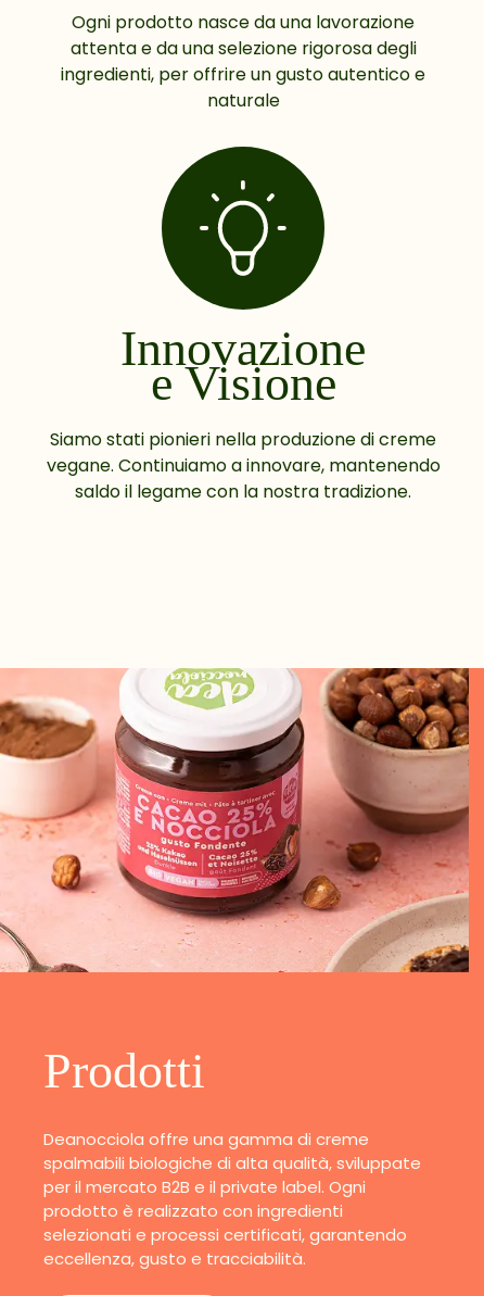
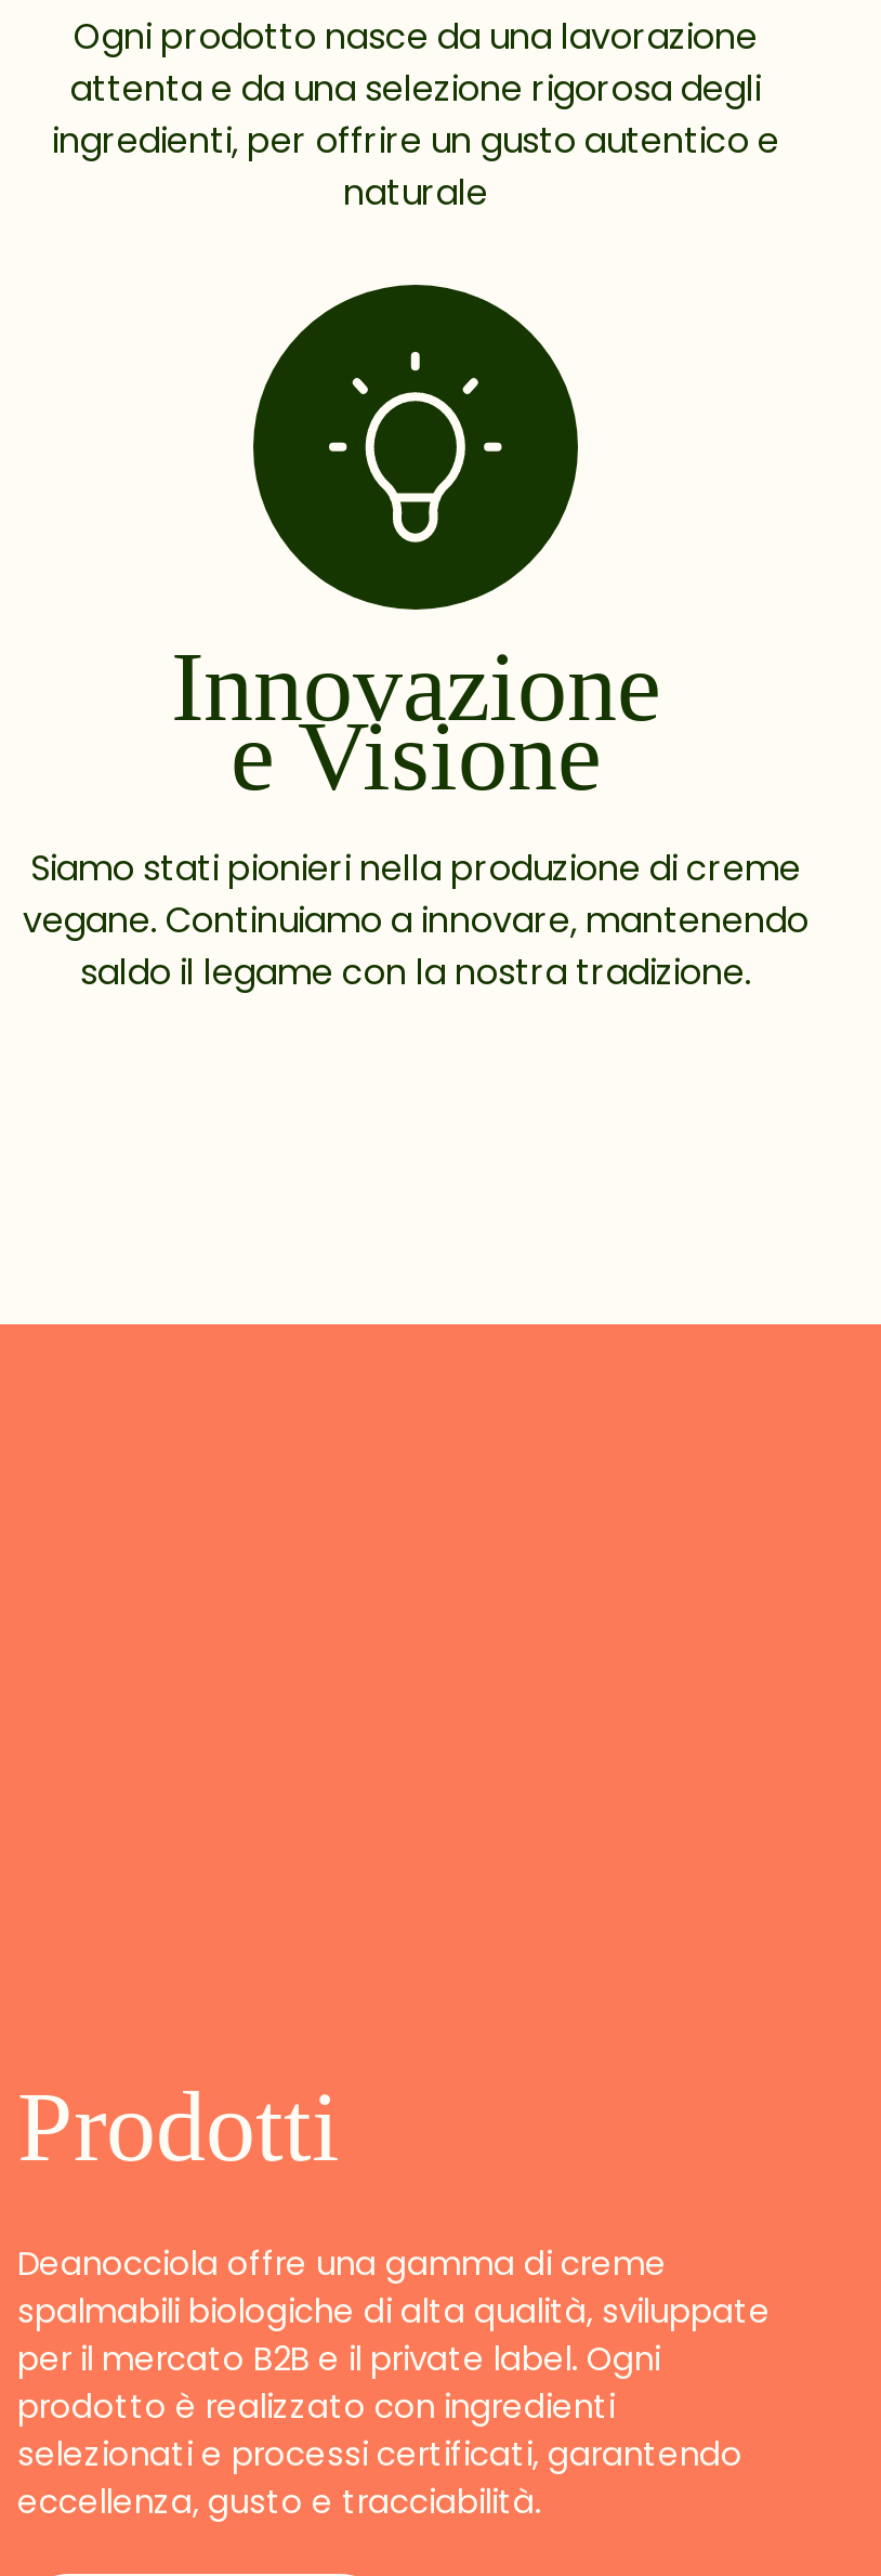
[3,667,470,973] [image] -> none

